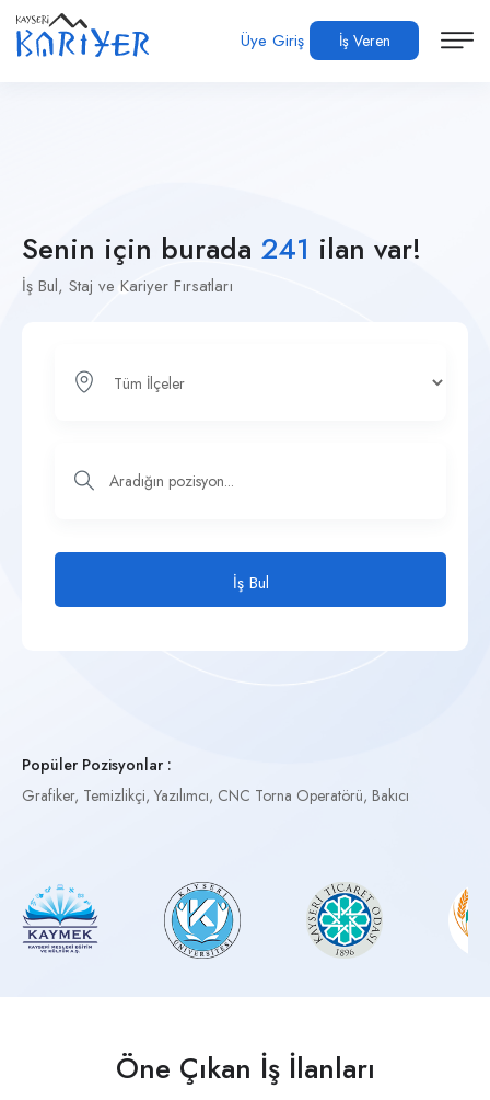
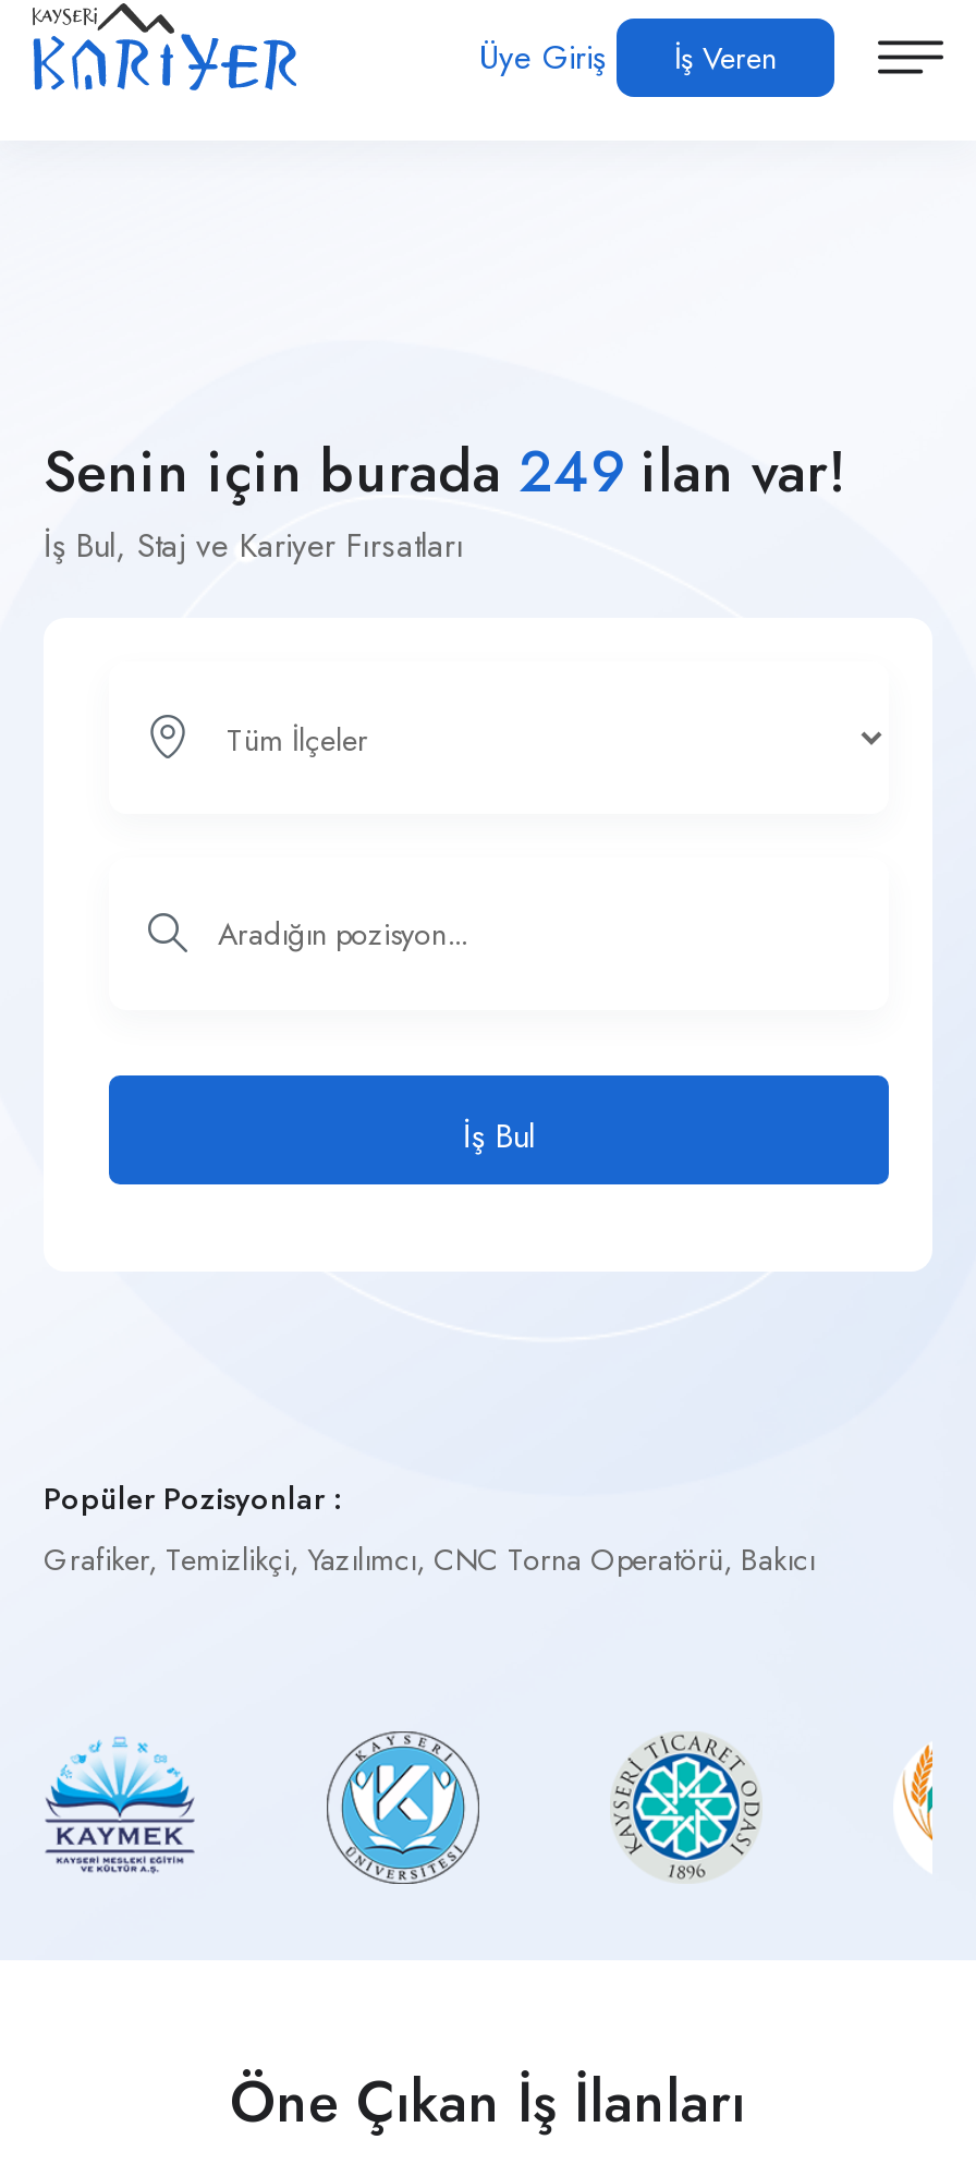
[22,228,421,270] Senin için burada 241 ilan var! -> [44,430,845,513] Senin için burada 249 ilan var!

